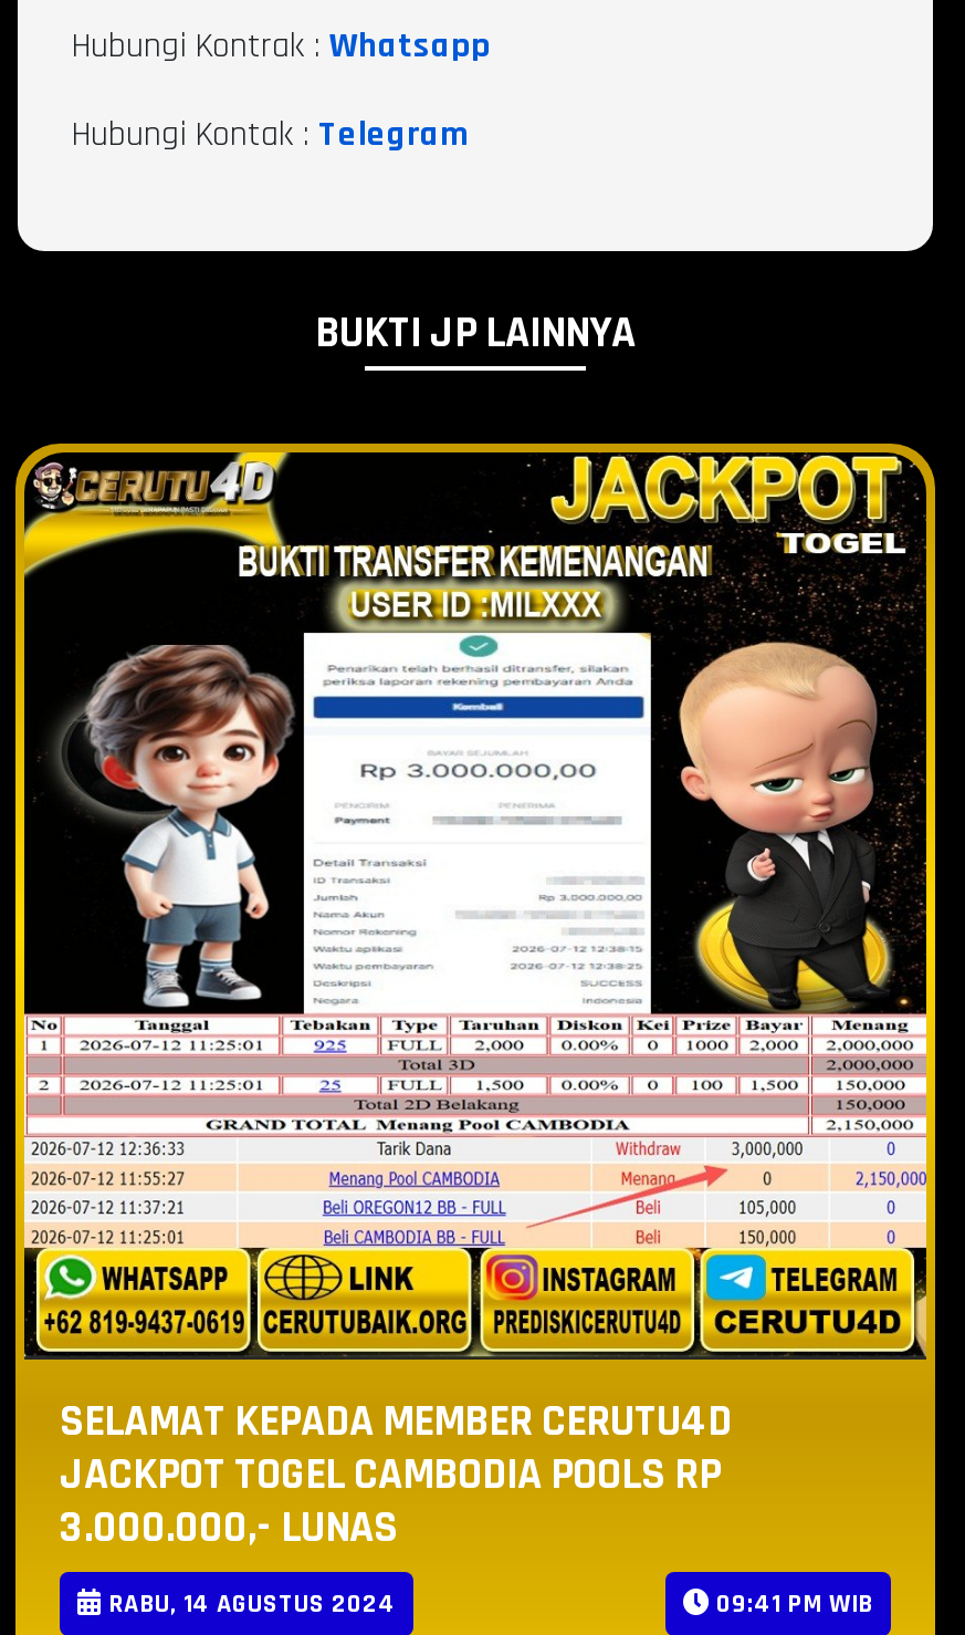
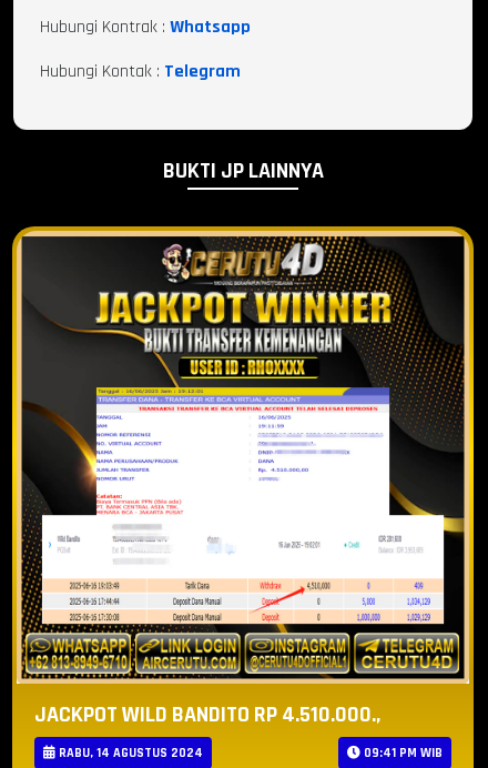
[22,450,929,1557] [image] | SELAMAT KEPADA MEMBER CERUTU4D | JACKPOT TOGEL CAMBODIA POOLS RP | 3.000.000,- LUNAS -> [16,230,470,729] [image] | JACKPOT WILD BANDITO RP 4.510.000.,

